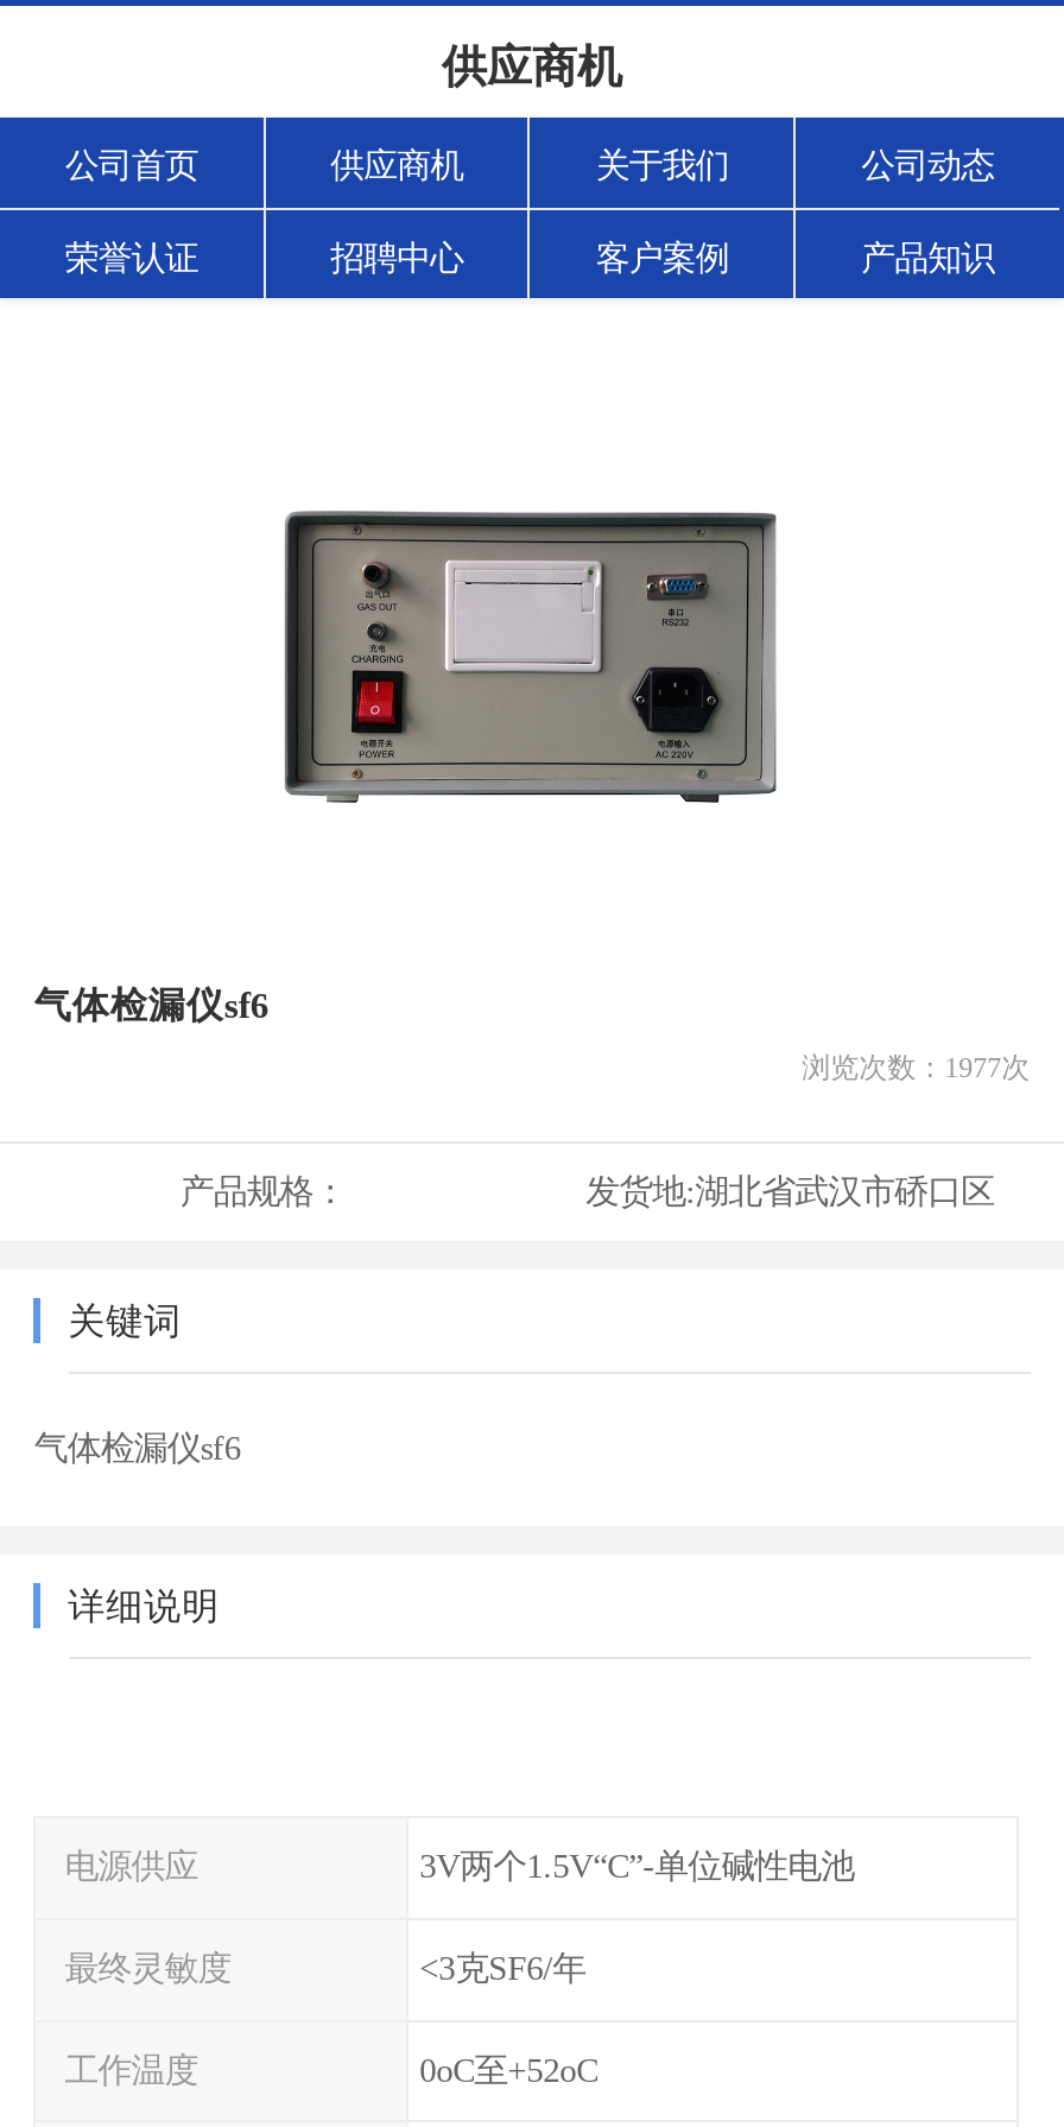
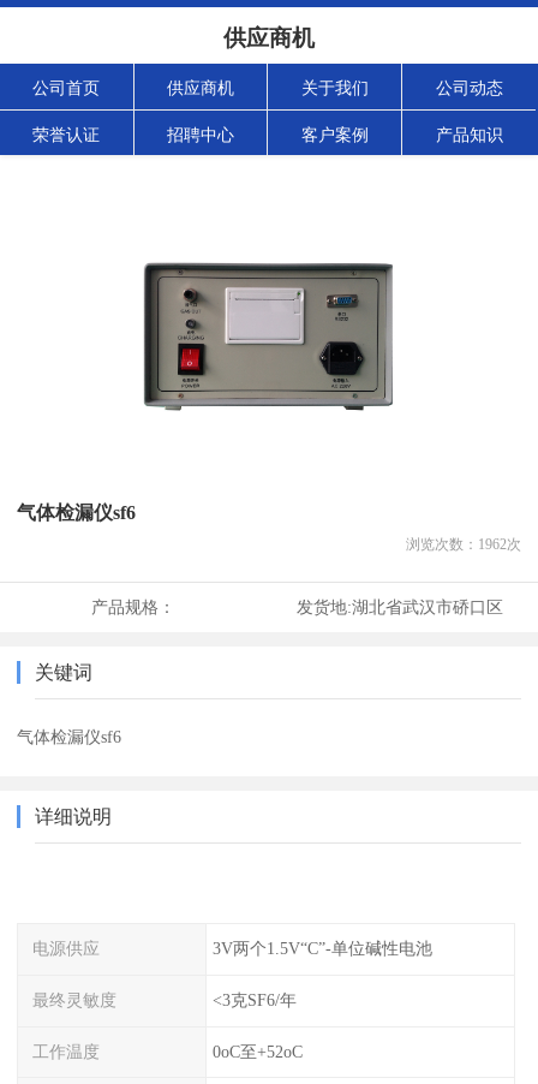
[802,1051,1030,1085] 浏览次数：1977次 -> [406,536,521,553] 浏览次数：1962次

